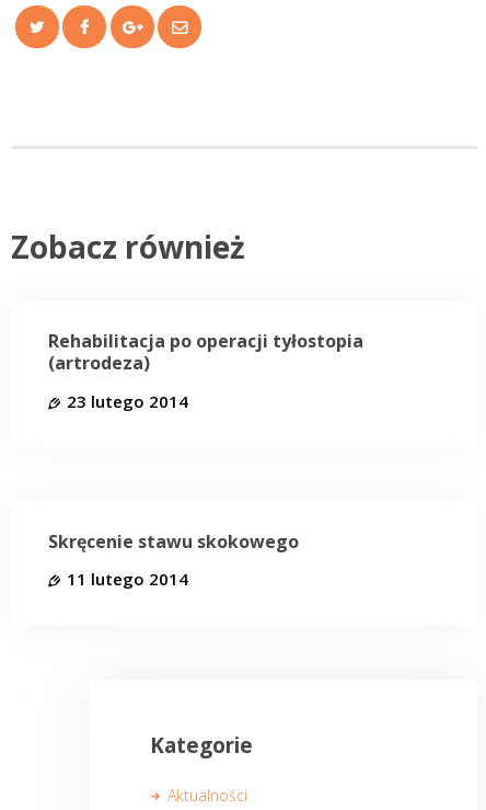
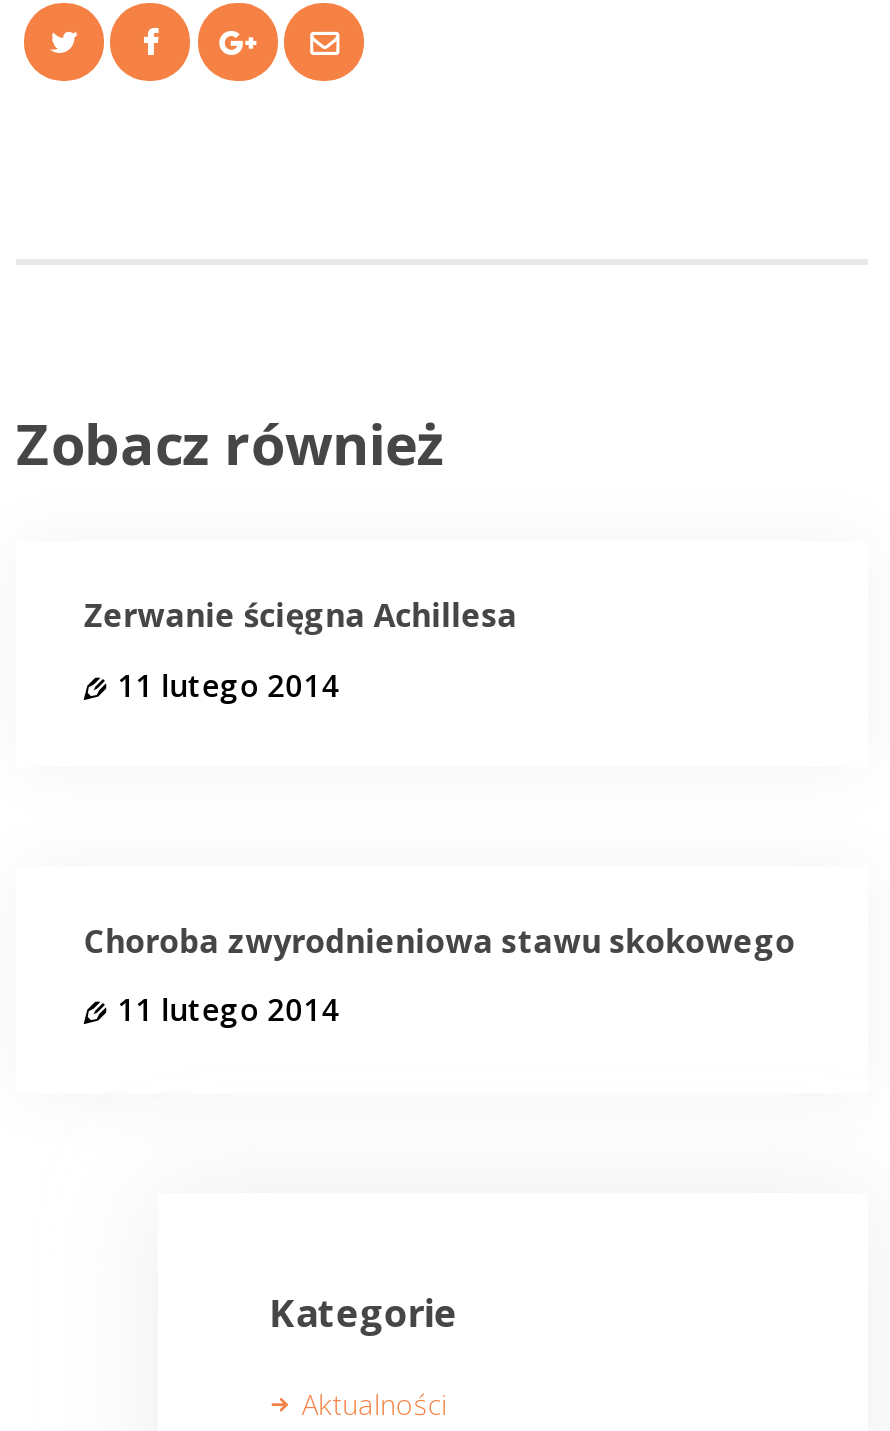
[48,329,363,375] Rehabilitacja po operacji tyłostopia | (artrodeza) -> [84,594,518,638] Zerwanie ścięgna Achillesa
[67,390,188,412] 23 lutego 2014 -> [118,665,340,705] 11 lutego 2014
[48,529,299,554] Skręcenie stawu skokowego -> [84,919,796,963] Choroba zwyrodnieniowa stawu skokowego

